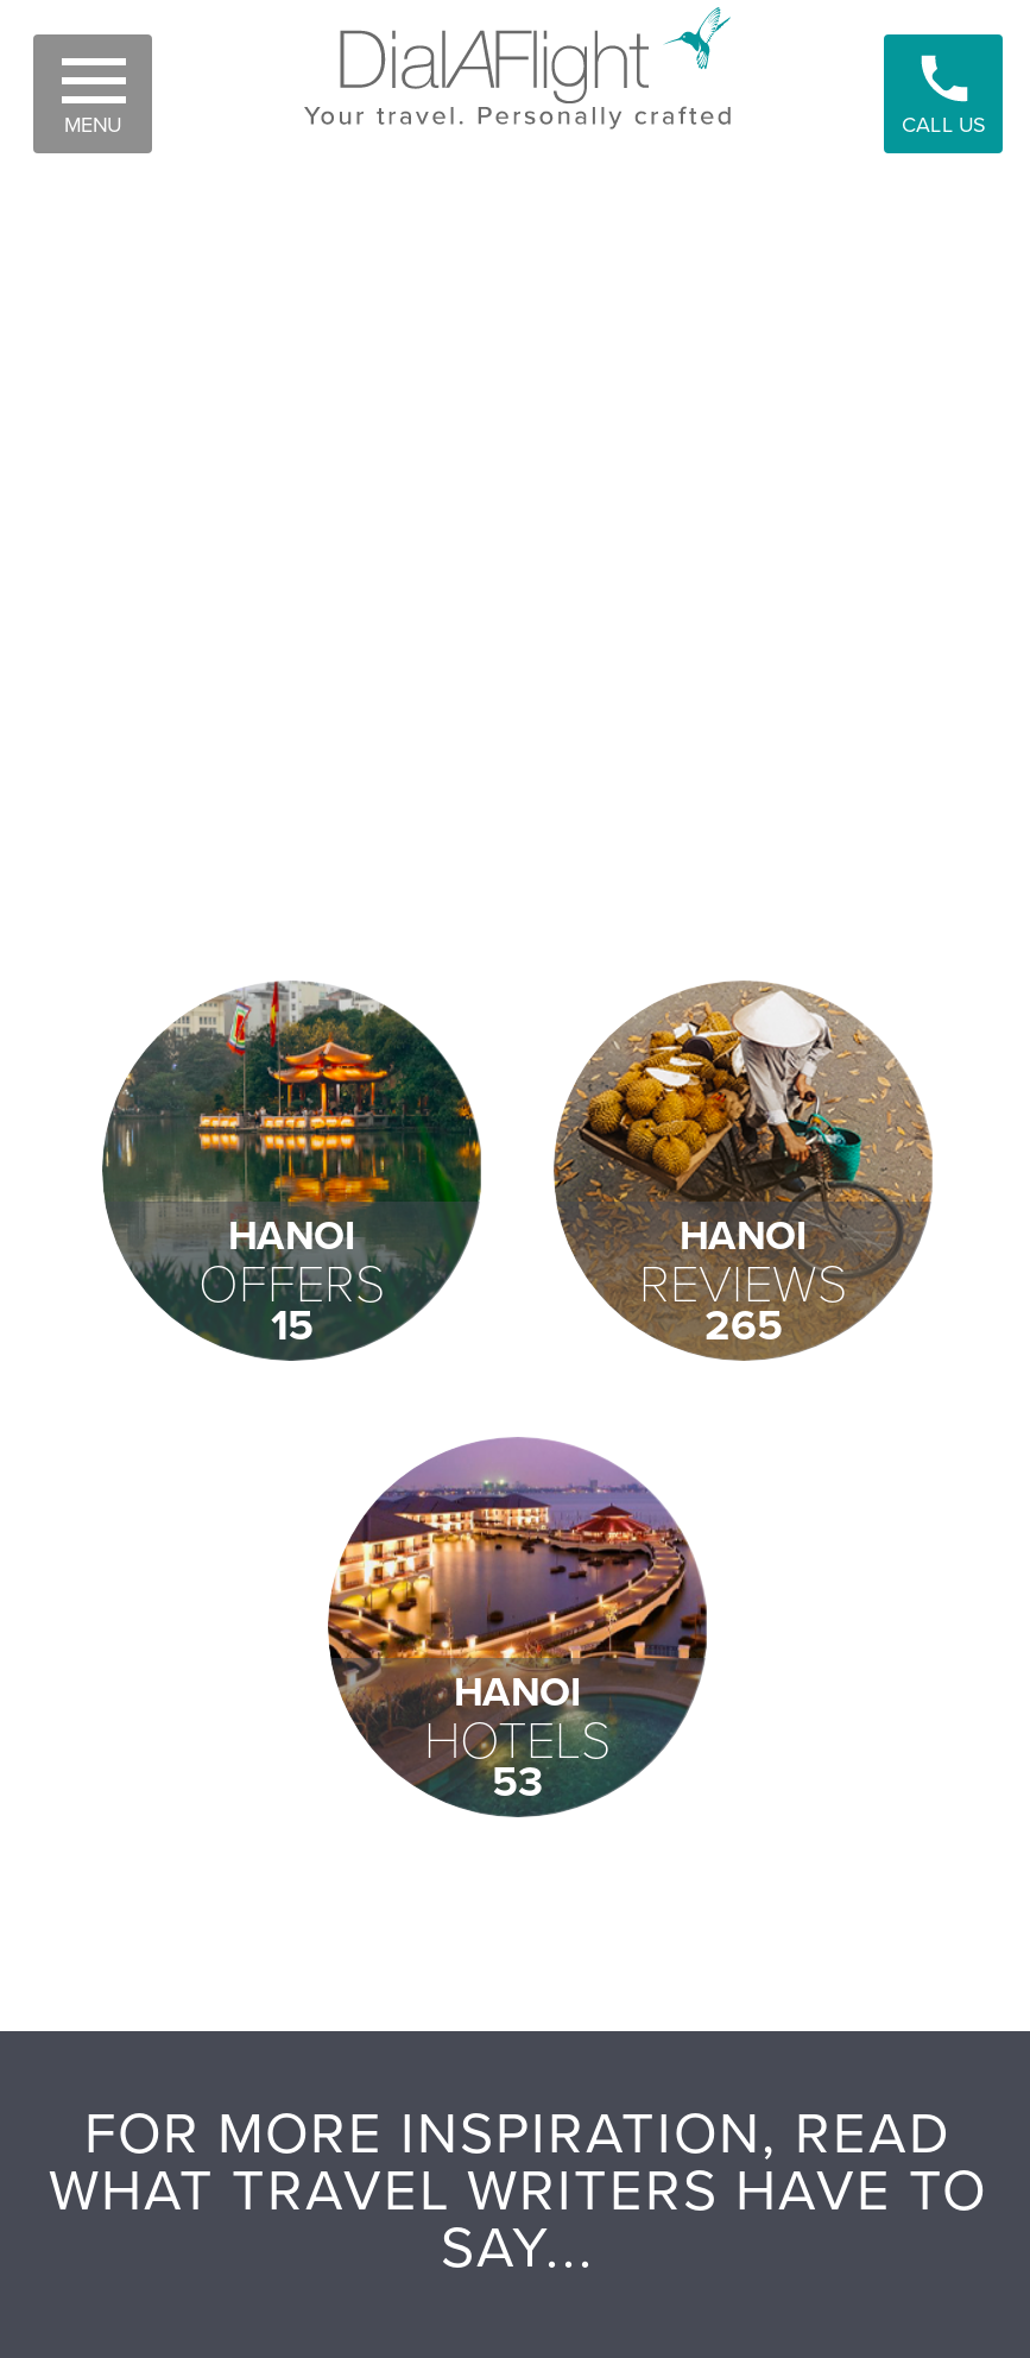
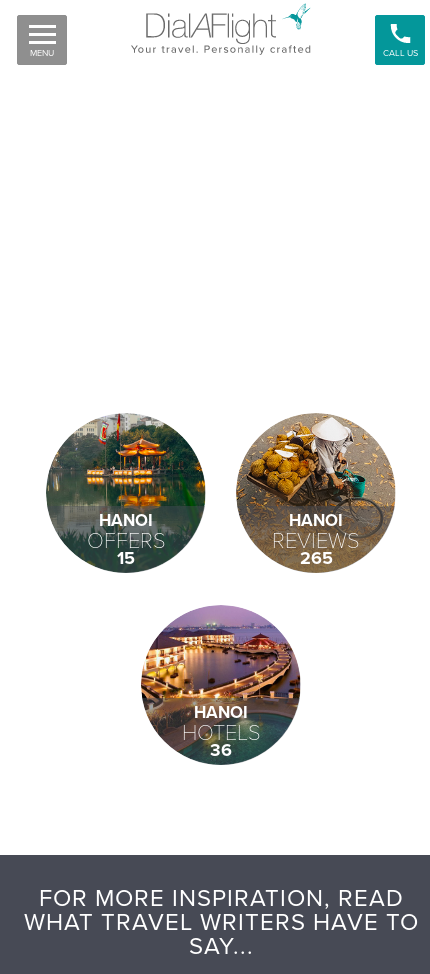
[492,1751,544,1812] 53 -> [210,737,232,763] 36

